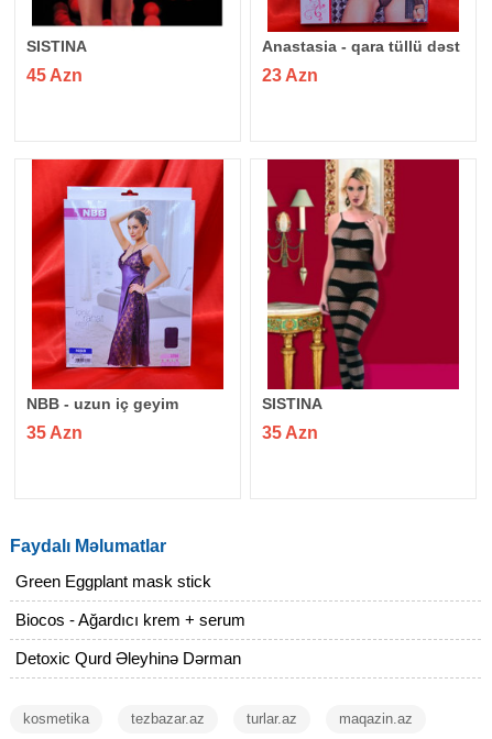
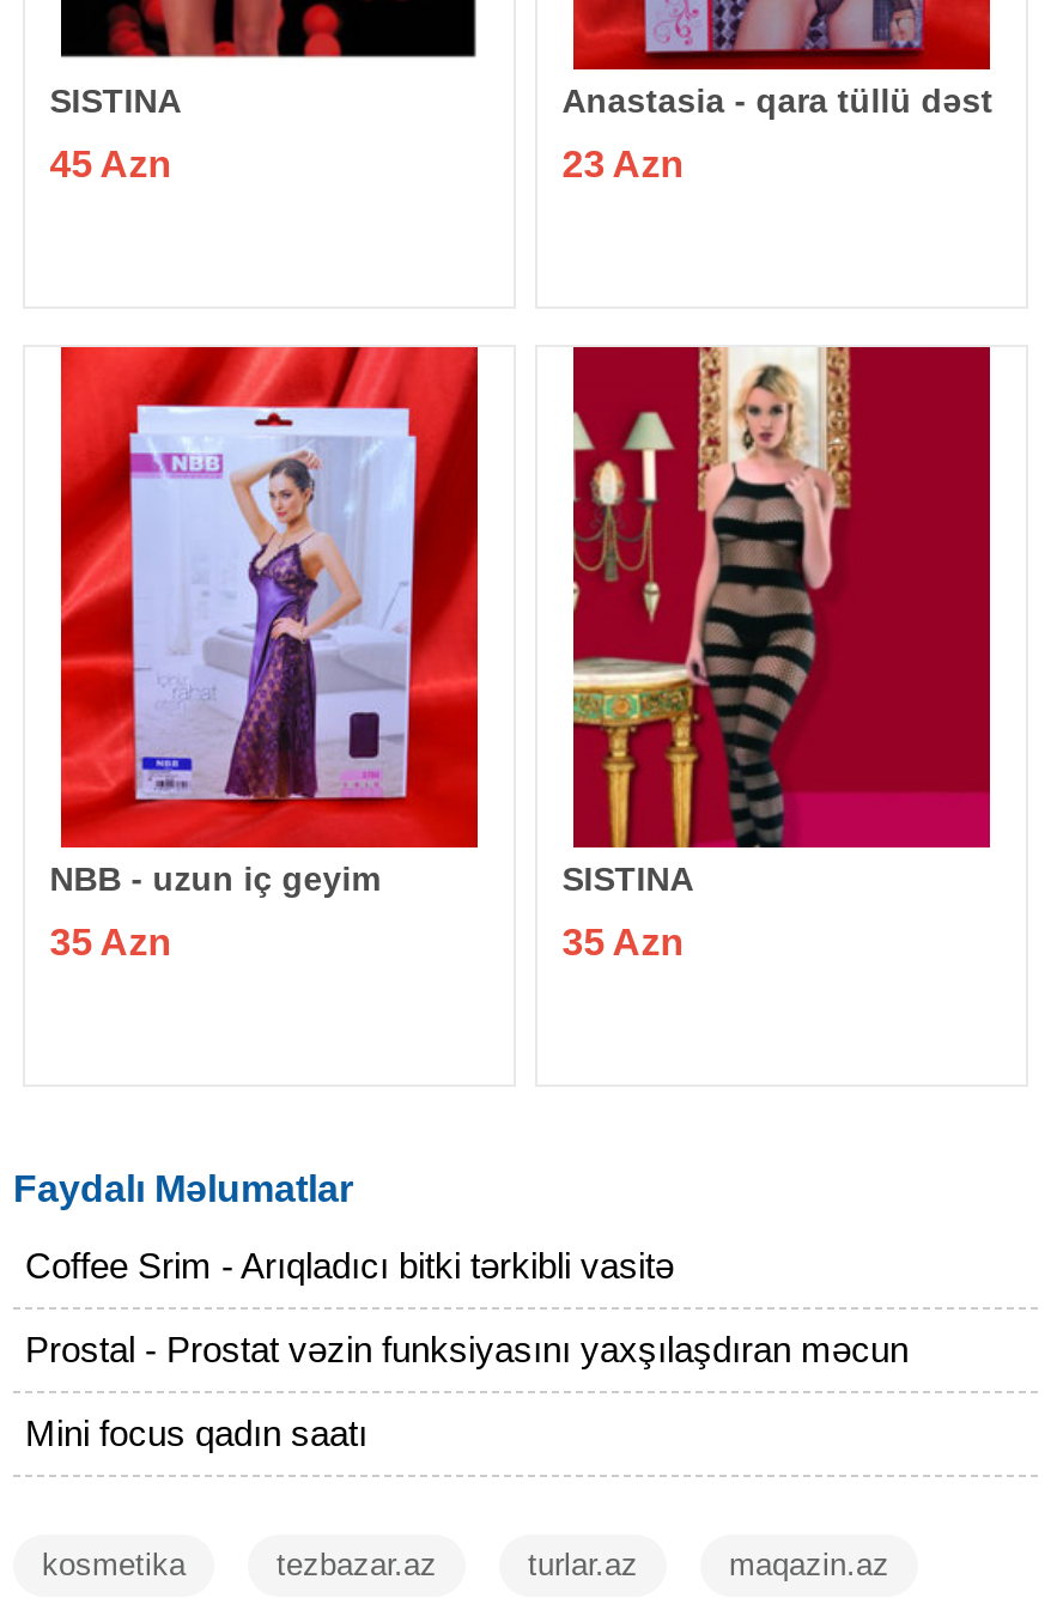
[15,572,211,591] Green Eggplant mask stick -> [25,1245,674,1286] Coffee Srim - Arıqladıcı bitki tərkibli vasitə
[15,611,245,629] Biocos - Ağardıcı krem + serum -> [25,1329,909,1370] Prostal - Prostat vəzin funksiyasını yaxşılaşdıran məcun
[15,649,241,668] Detoxic Qurd Əleyhinə Dərman -> [25,1413,367,1454] Mini focus qadın saatı

